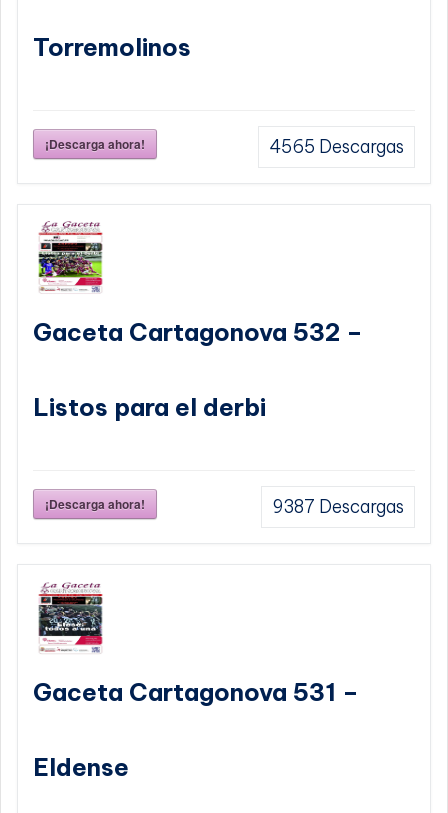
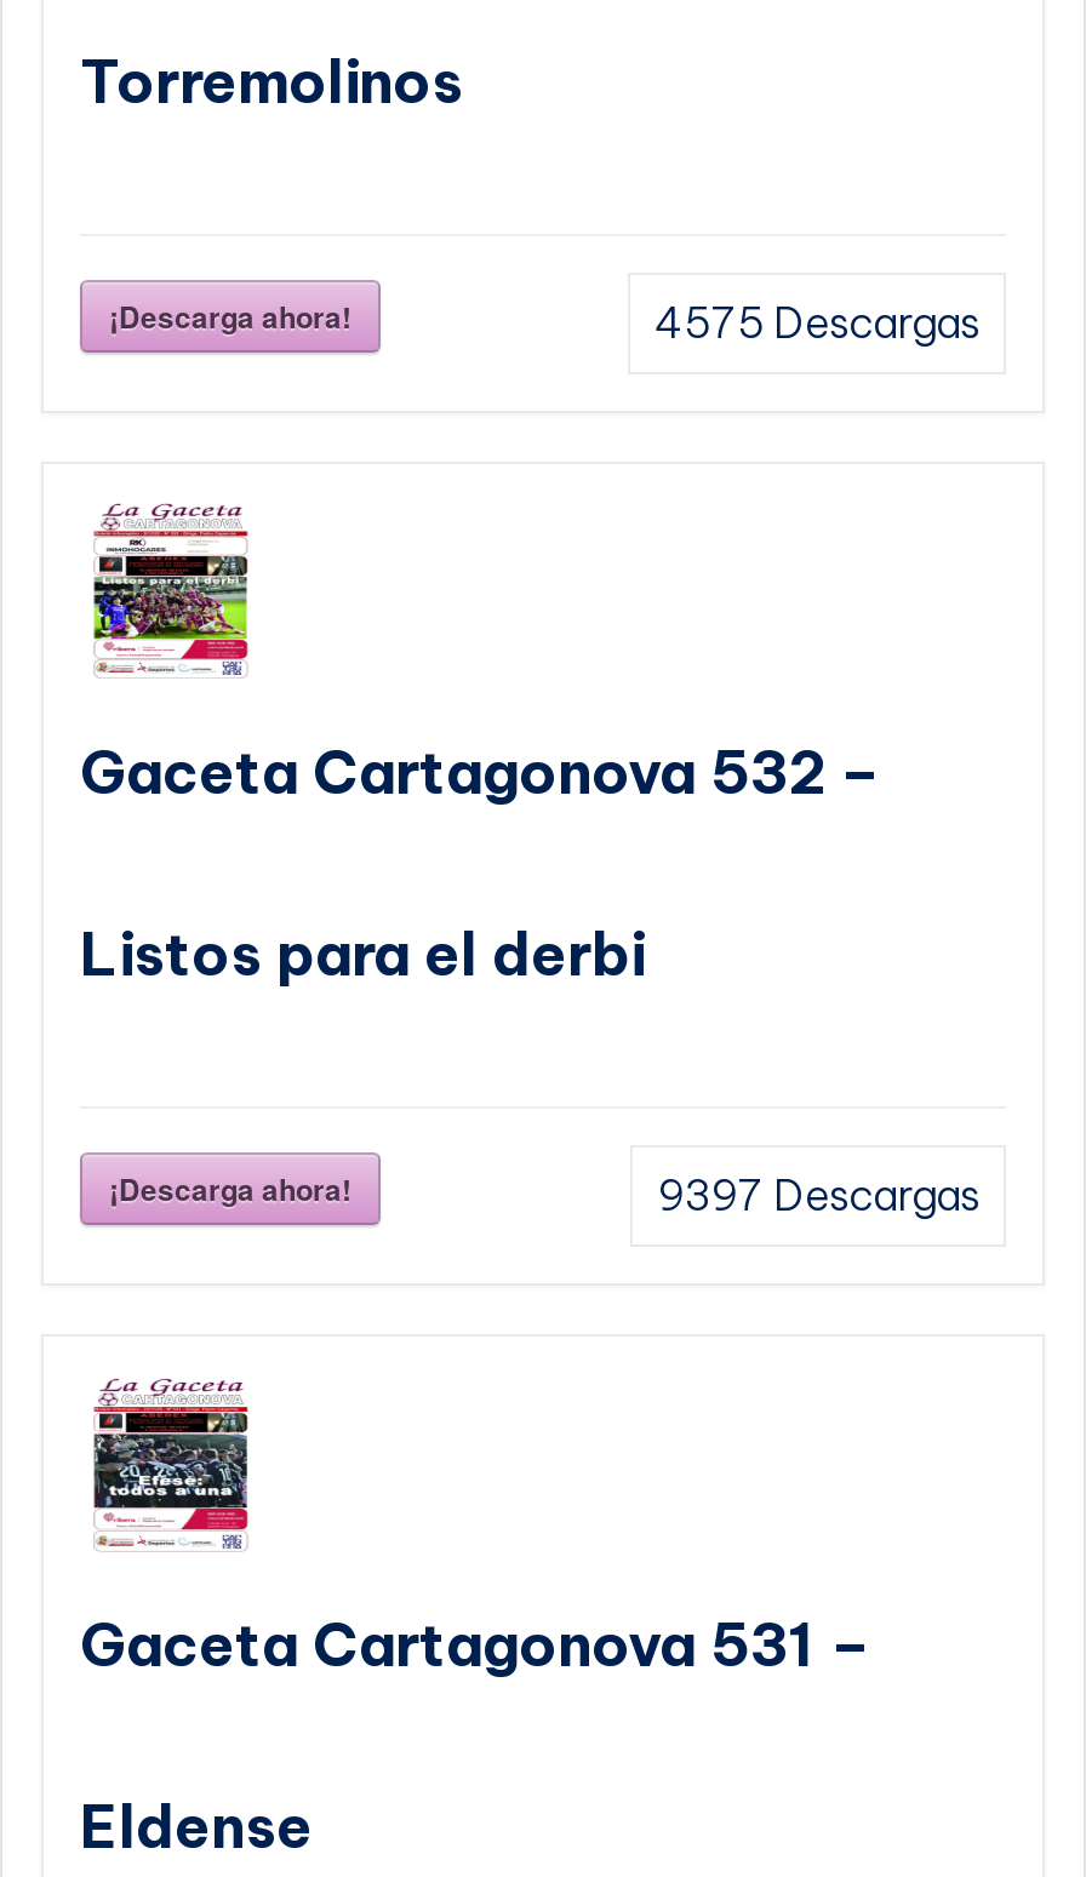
[269,136,404,158] 4565 Descargas -> [655,297,979,350] 4575 Descargas
[272,496,404,518] 9387 Descargas -> [657,1169,979,1222] 9397 Descargas

